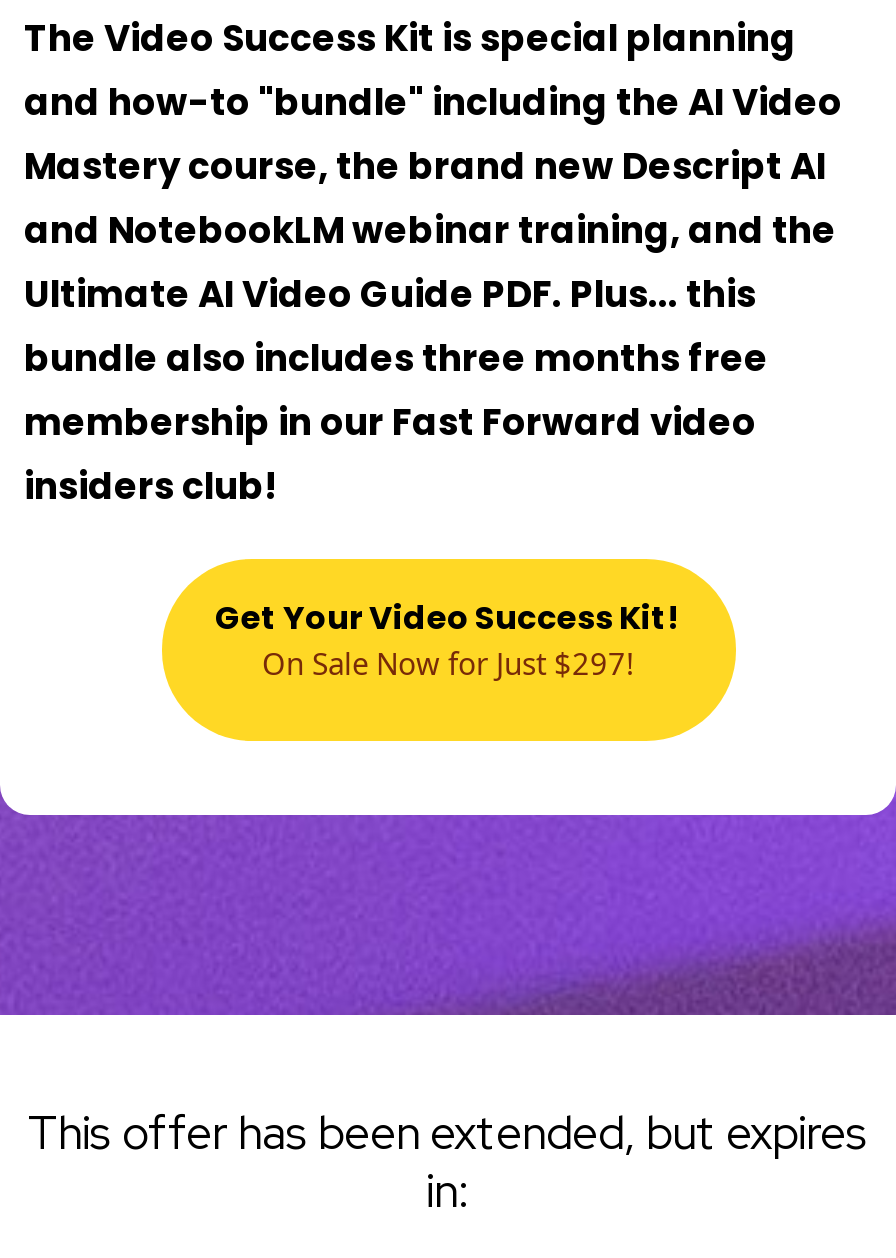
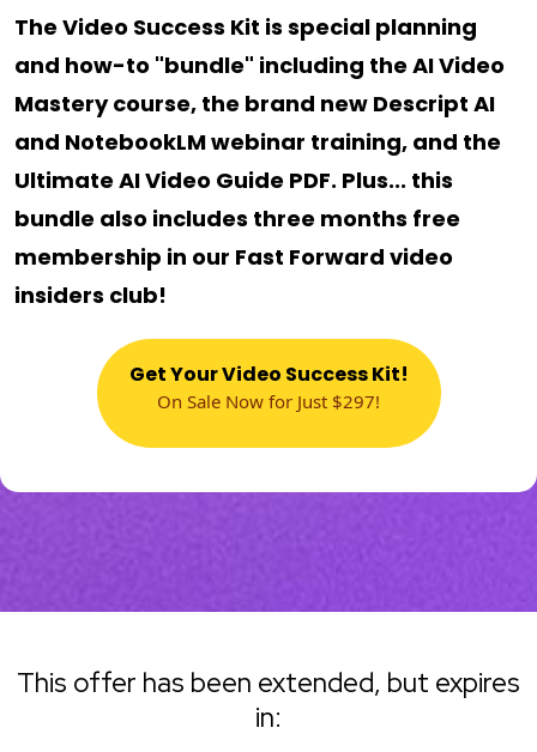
[398,917,890,1015] [image] -> none

